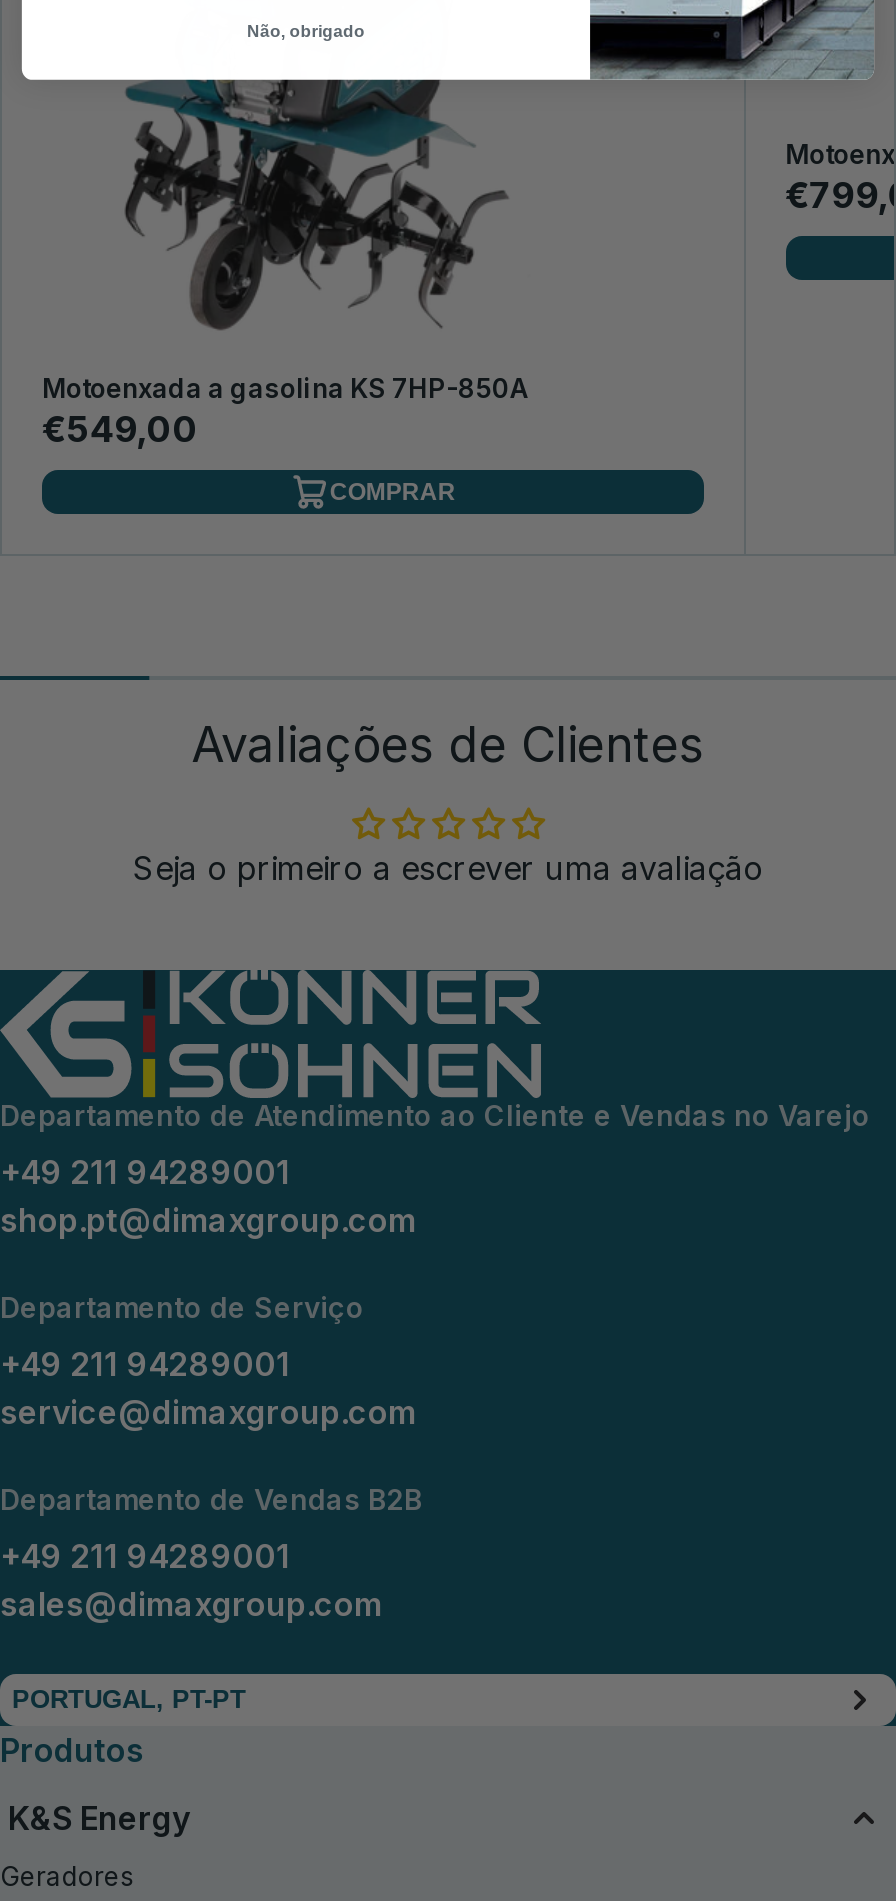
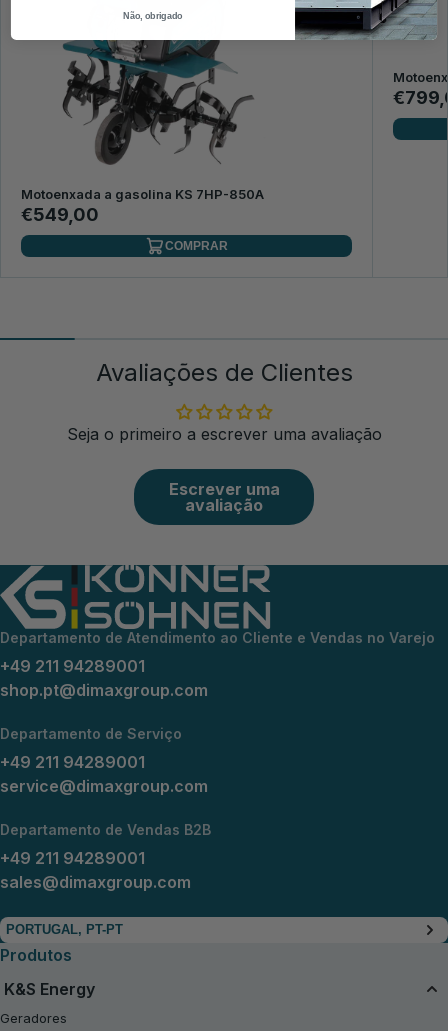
none -> [168,479,279,515] Escrever uma | avaliação

